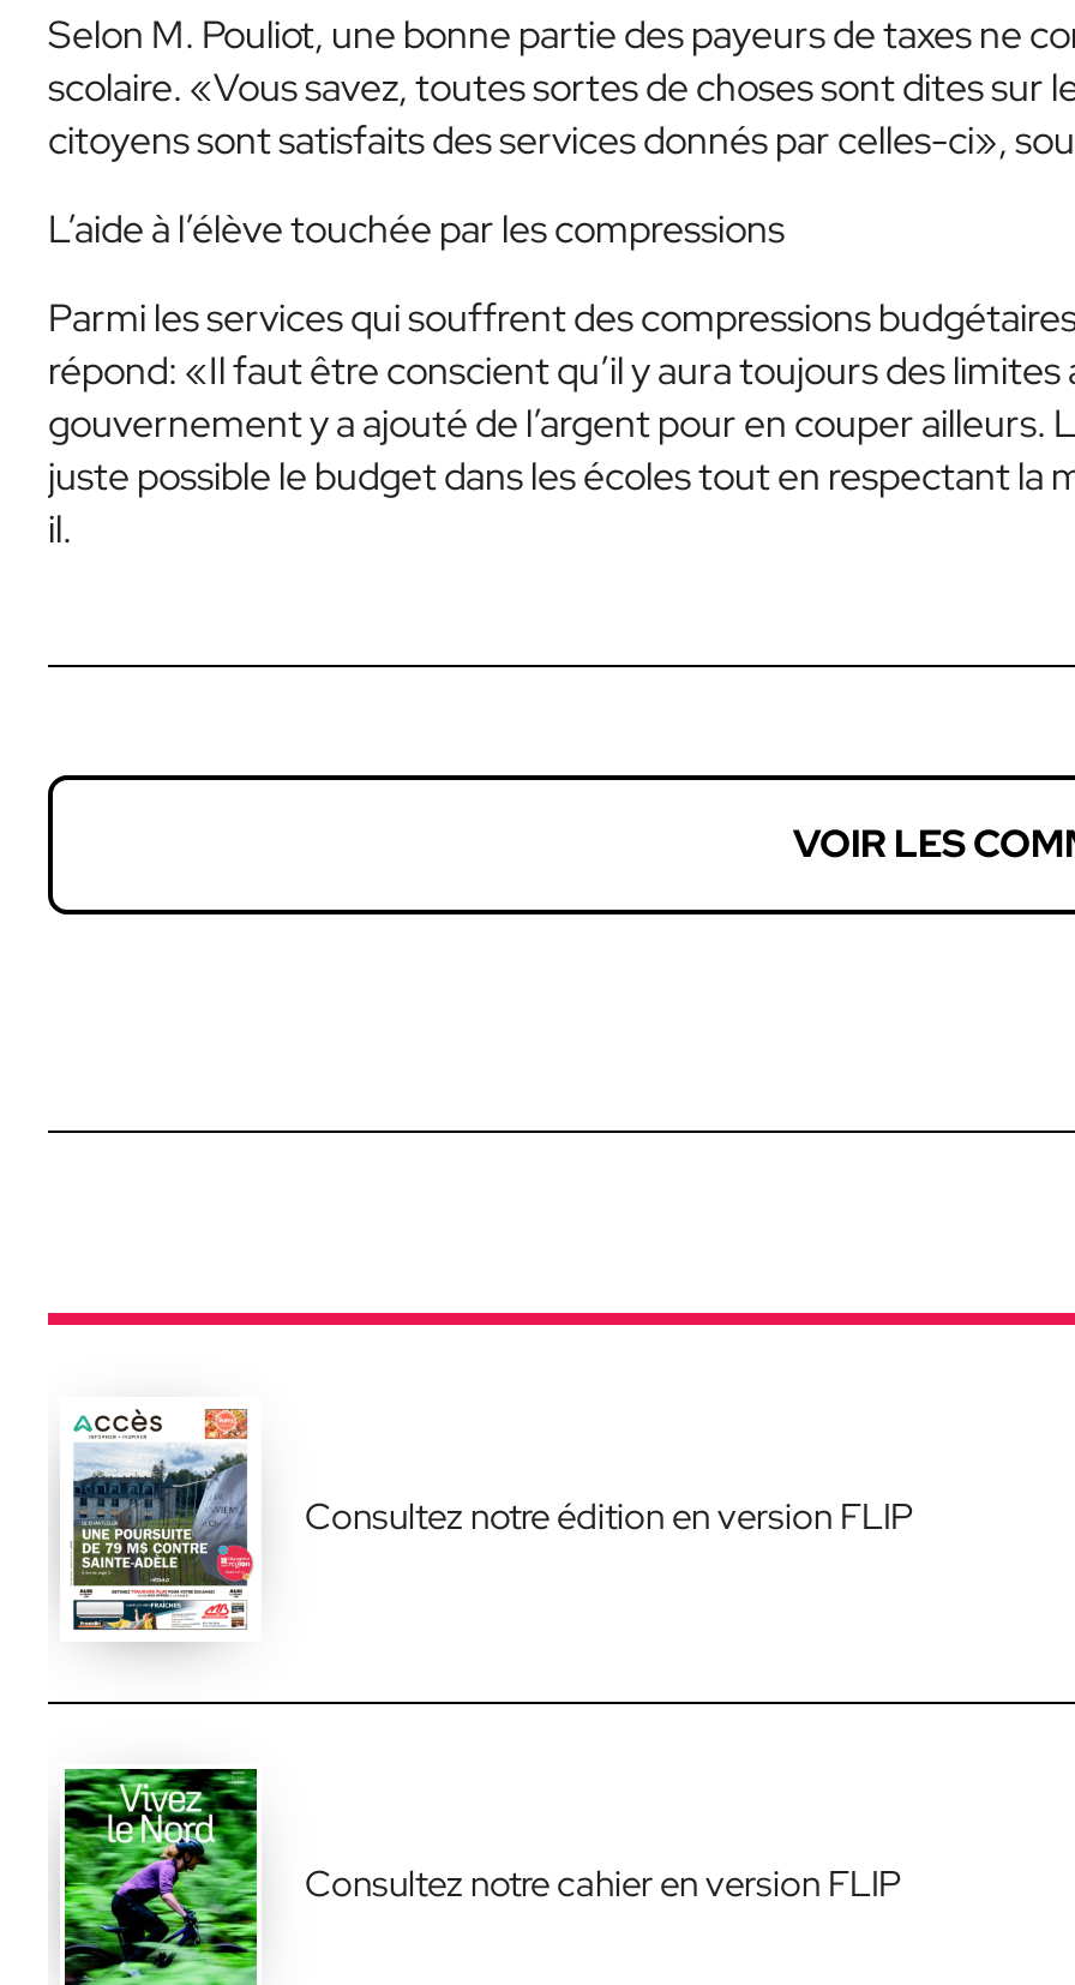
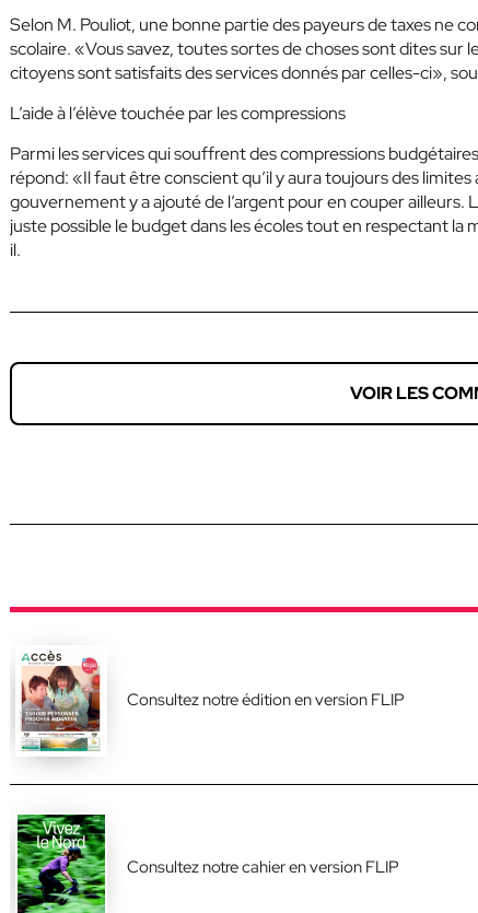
[72,1407,254,1632] [image] -> [21,651,103,752] [image]

